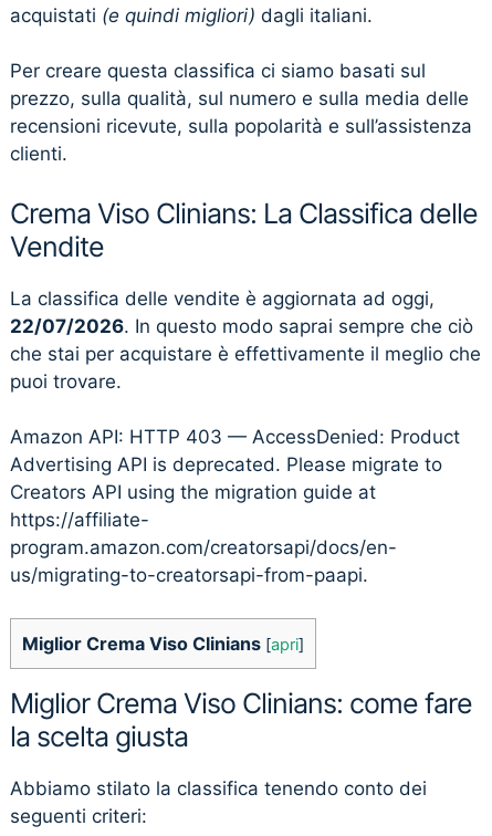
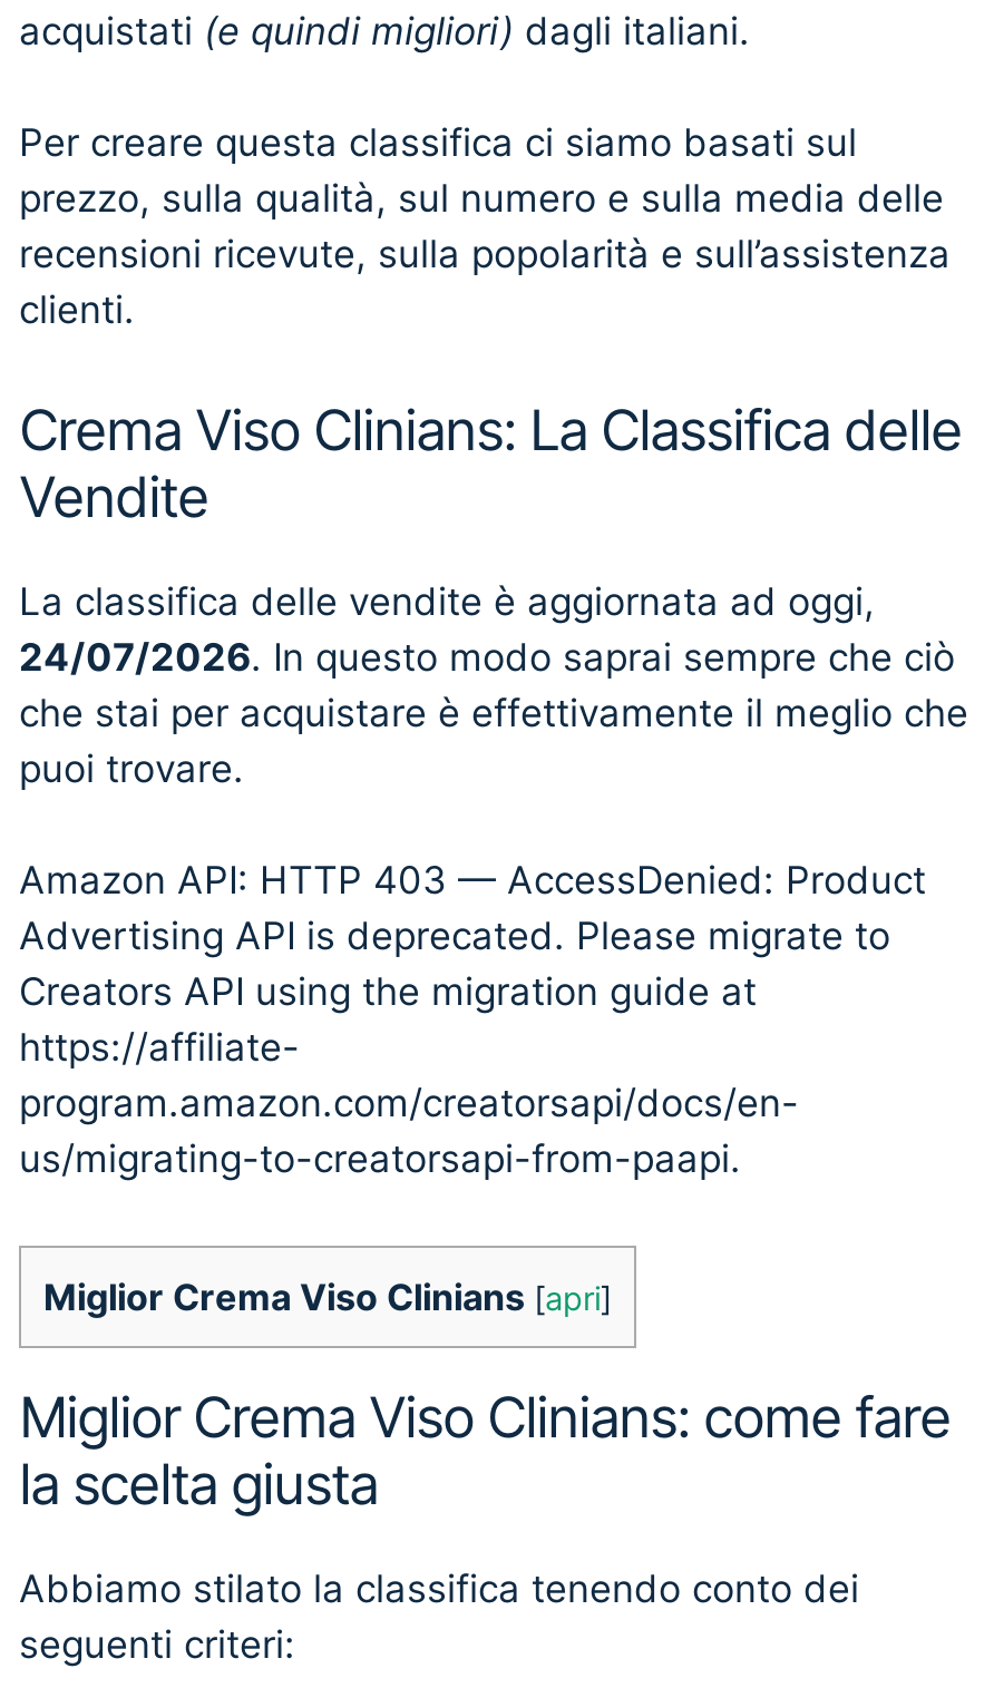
[10,315,473,337] 22/07/2026. In questo modo saprai sempre che ciò -> [19,634,955,679] 24/07/2026. In questo modo saprai sempre che ciò

